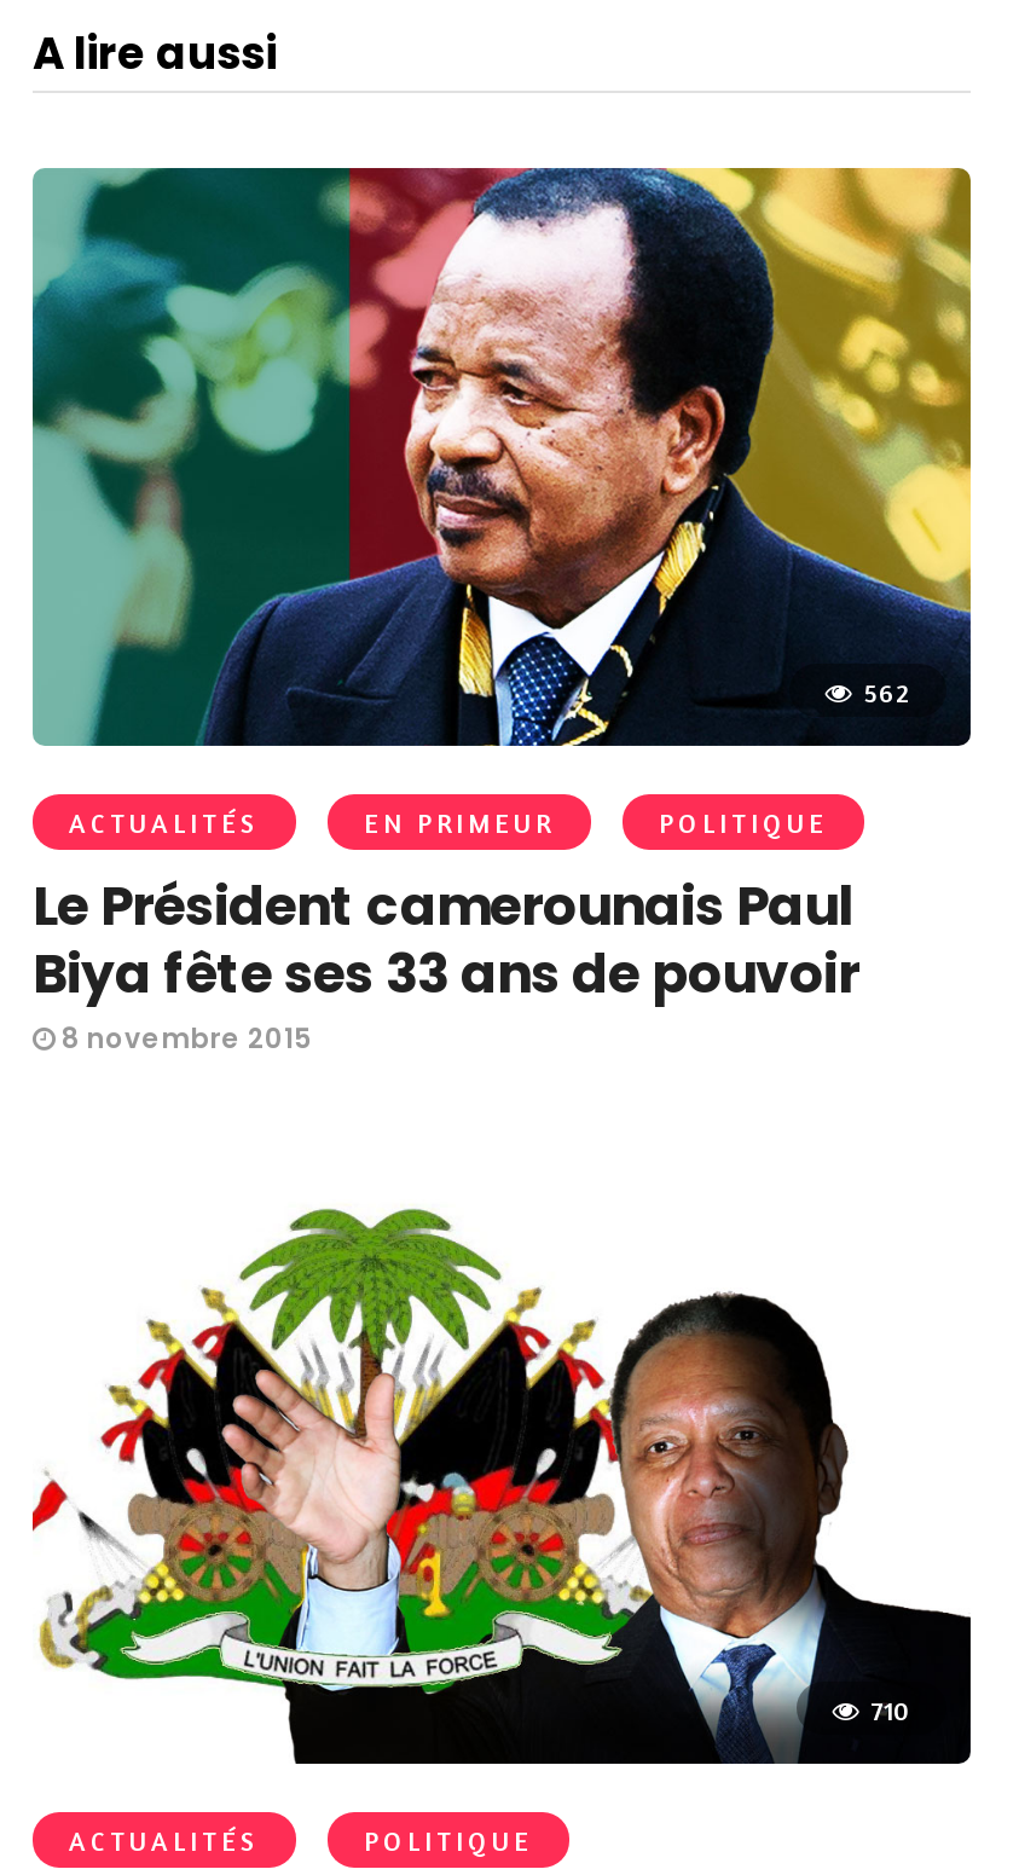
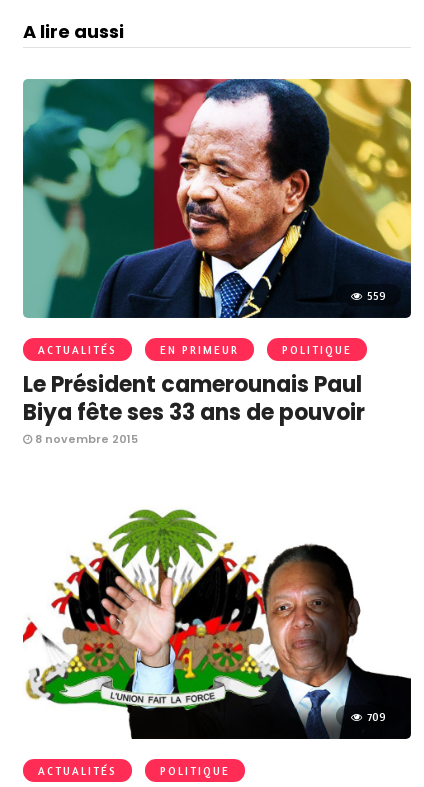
[864,677,910,711] 562 -> [367,289,386,303] 559
[872,1693,910,1727] 710 -> [367,710,386,724] 709

